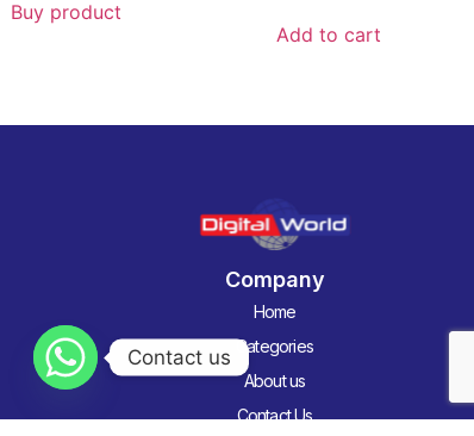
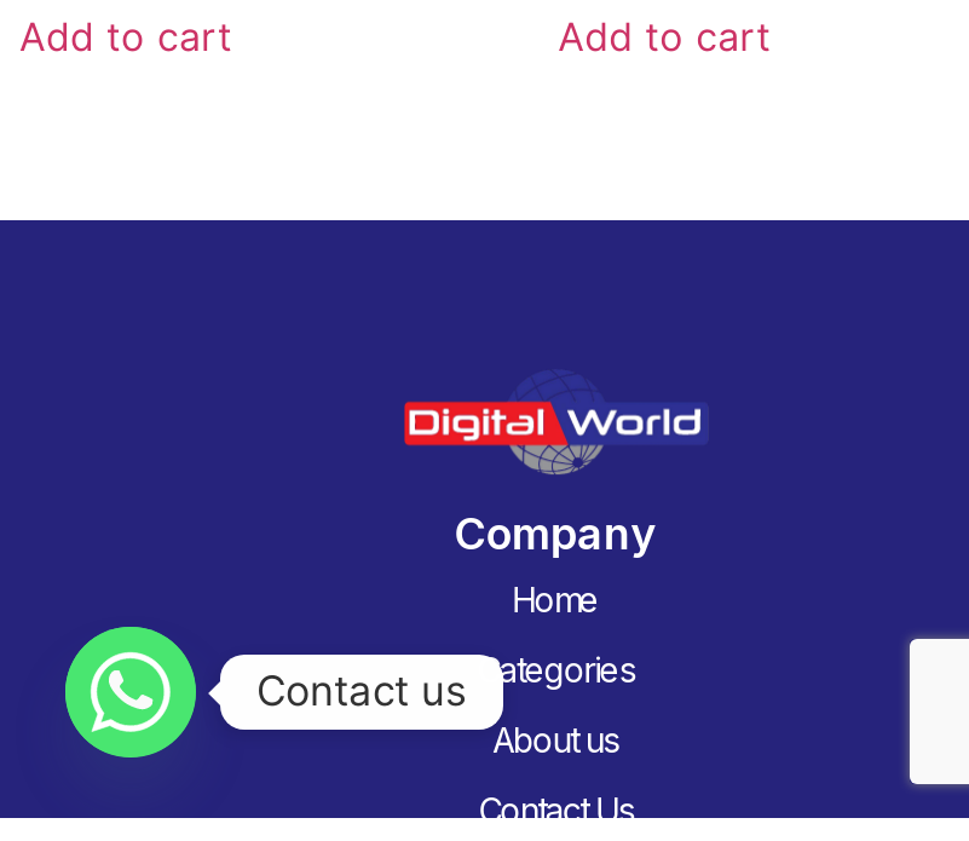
[11,0,121,24] Buy product -> [19,13,232,61] Add to cart

